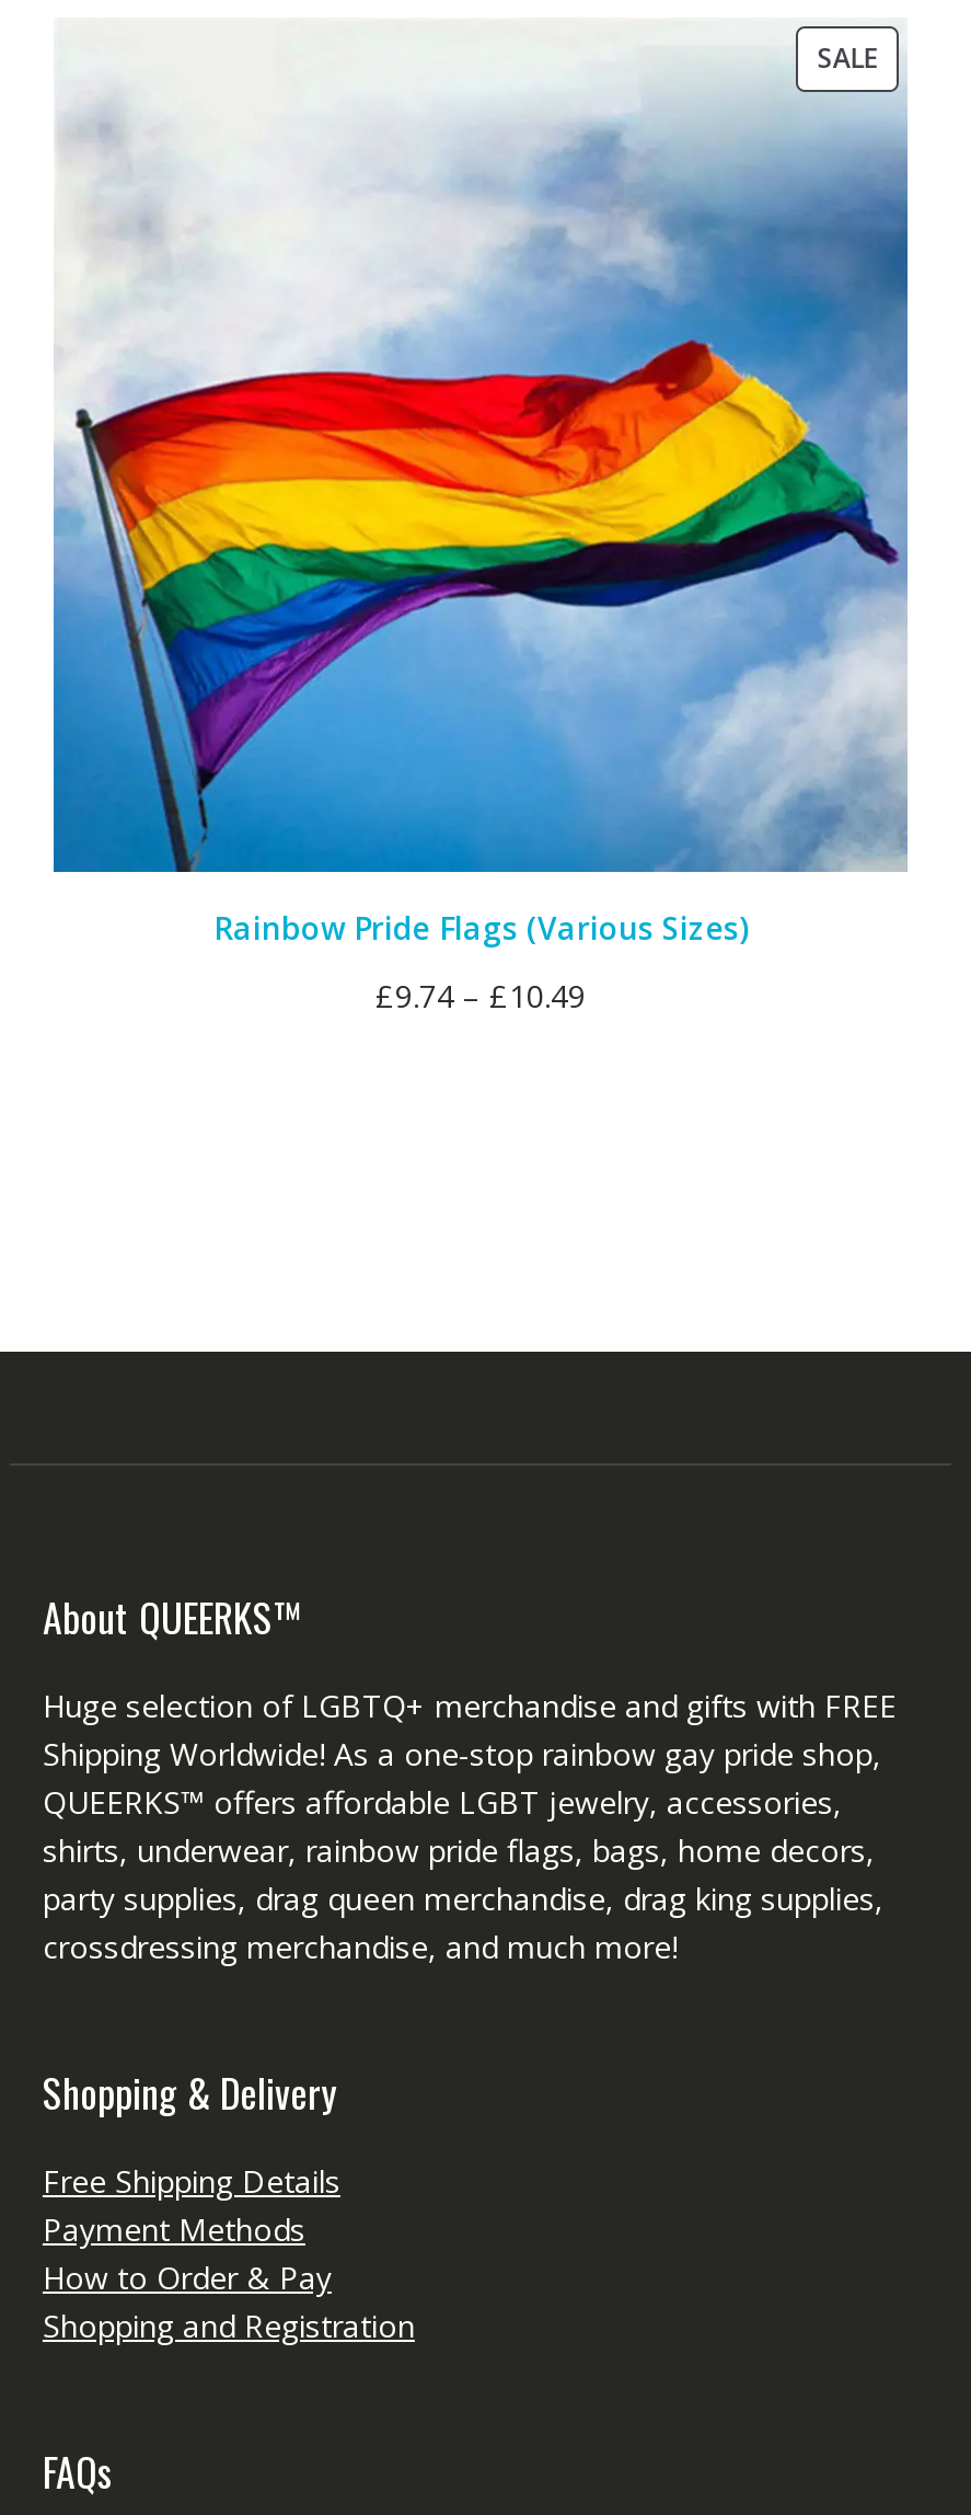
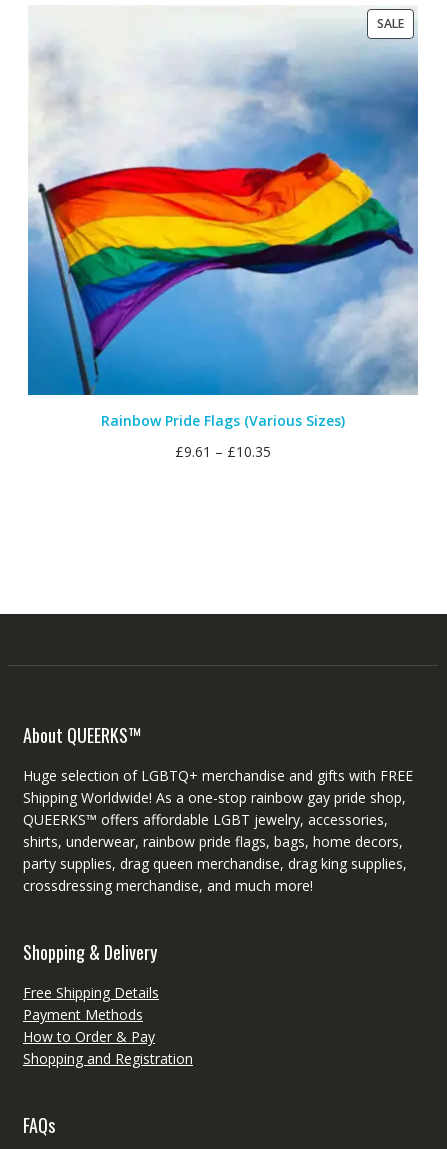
[375,974,586,1016] £9.74 – £10.49 -> [175,442,271,461] £9.61 – £10.35

